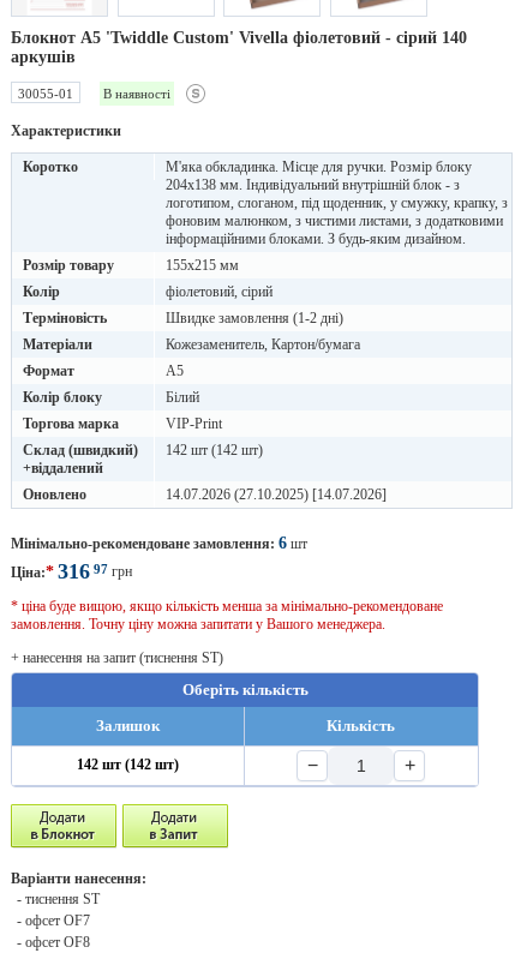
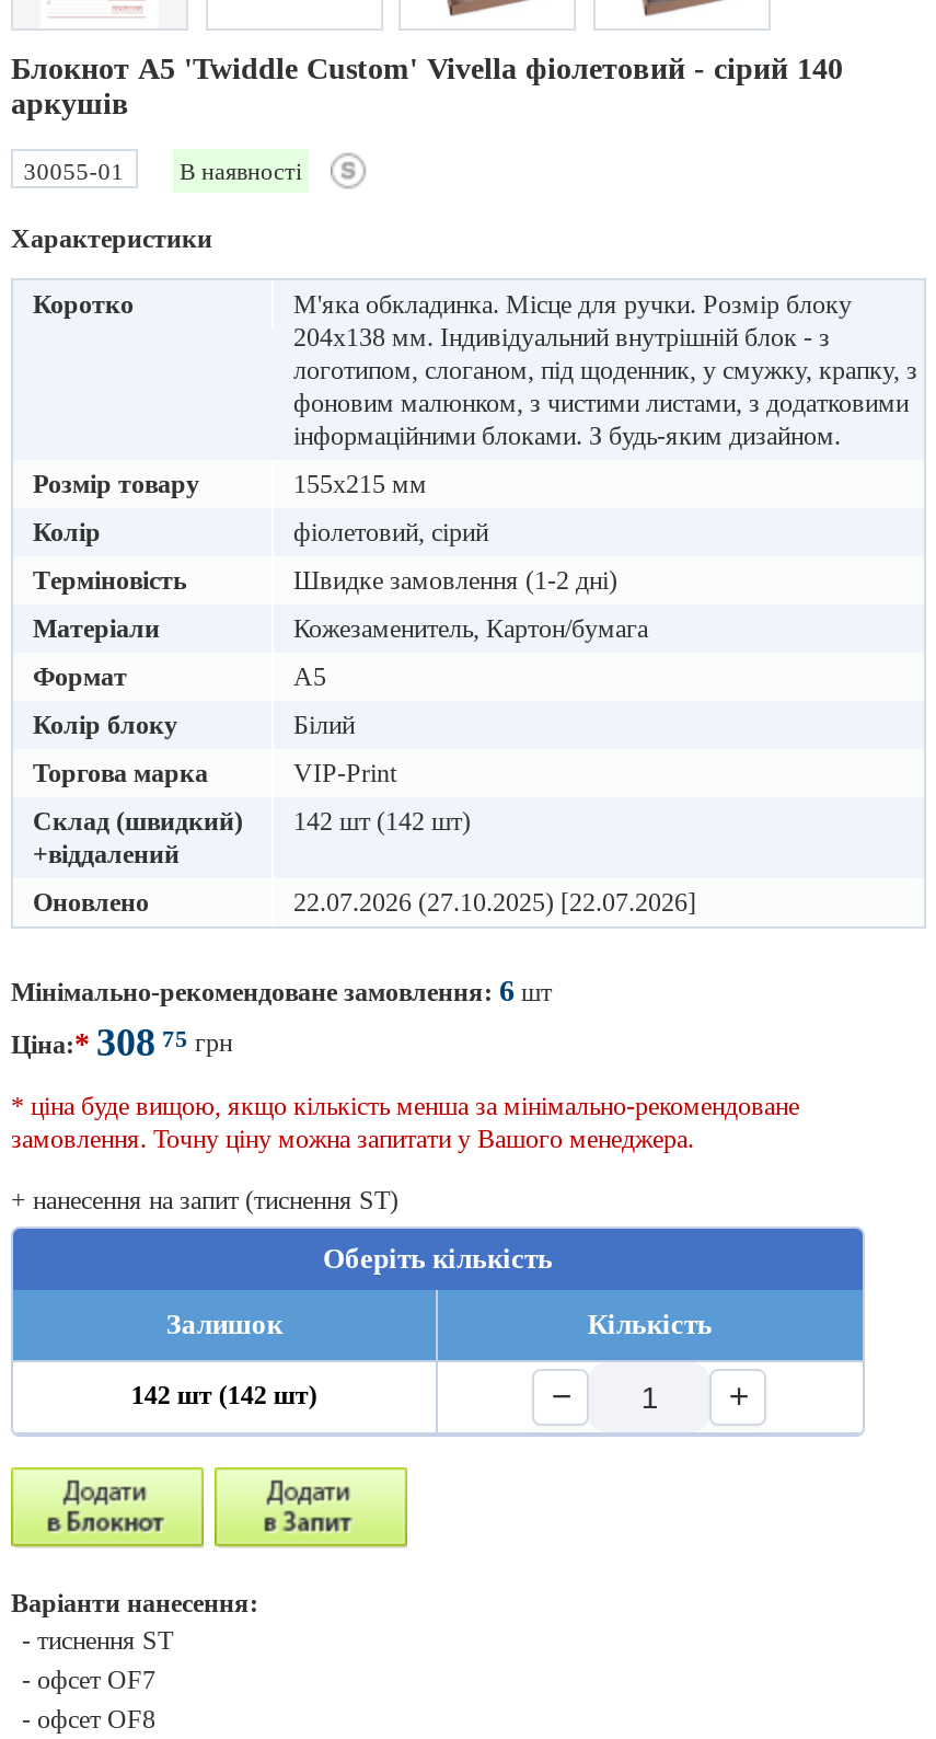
[166,486,387,503] 14.07.2026 (27.10.2025) [14.07.2026] -> [293,887,696,918] 22.07.2026 (27.10.2025) [22.07.2026]
[11,559,132,583] Ціна:* 316 97 грн -> [11,1021,232,1064] Ціна:* 308 75 грн

